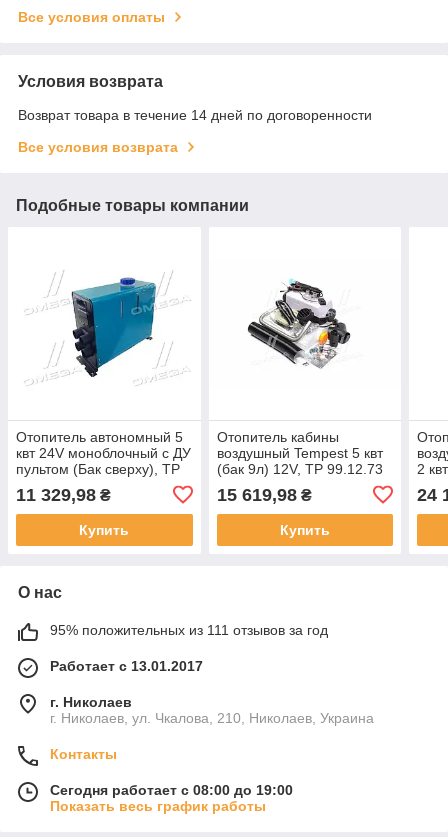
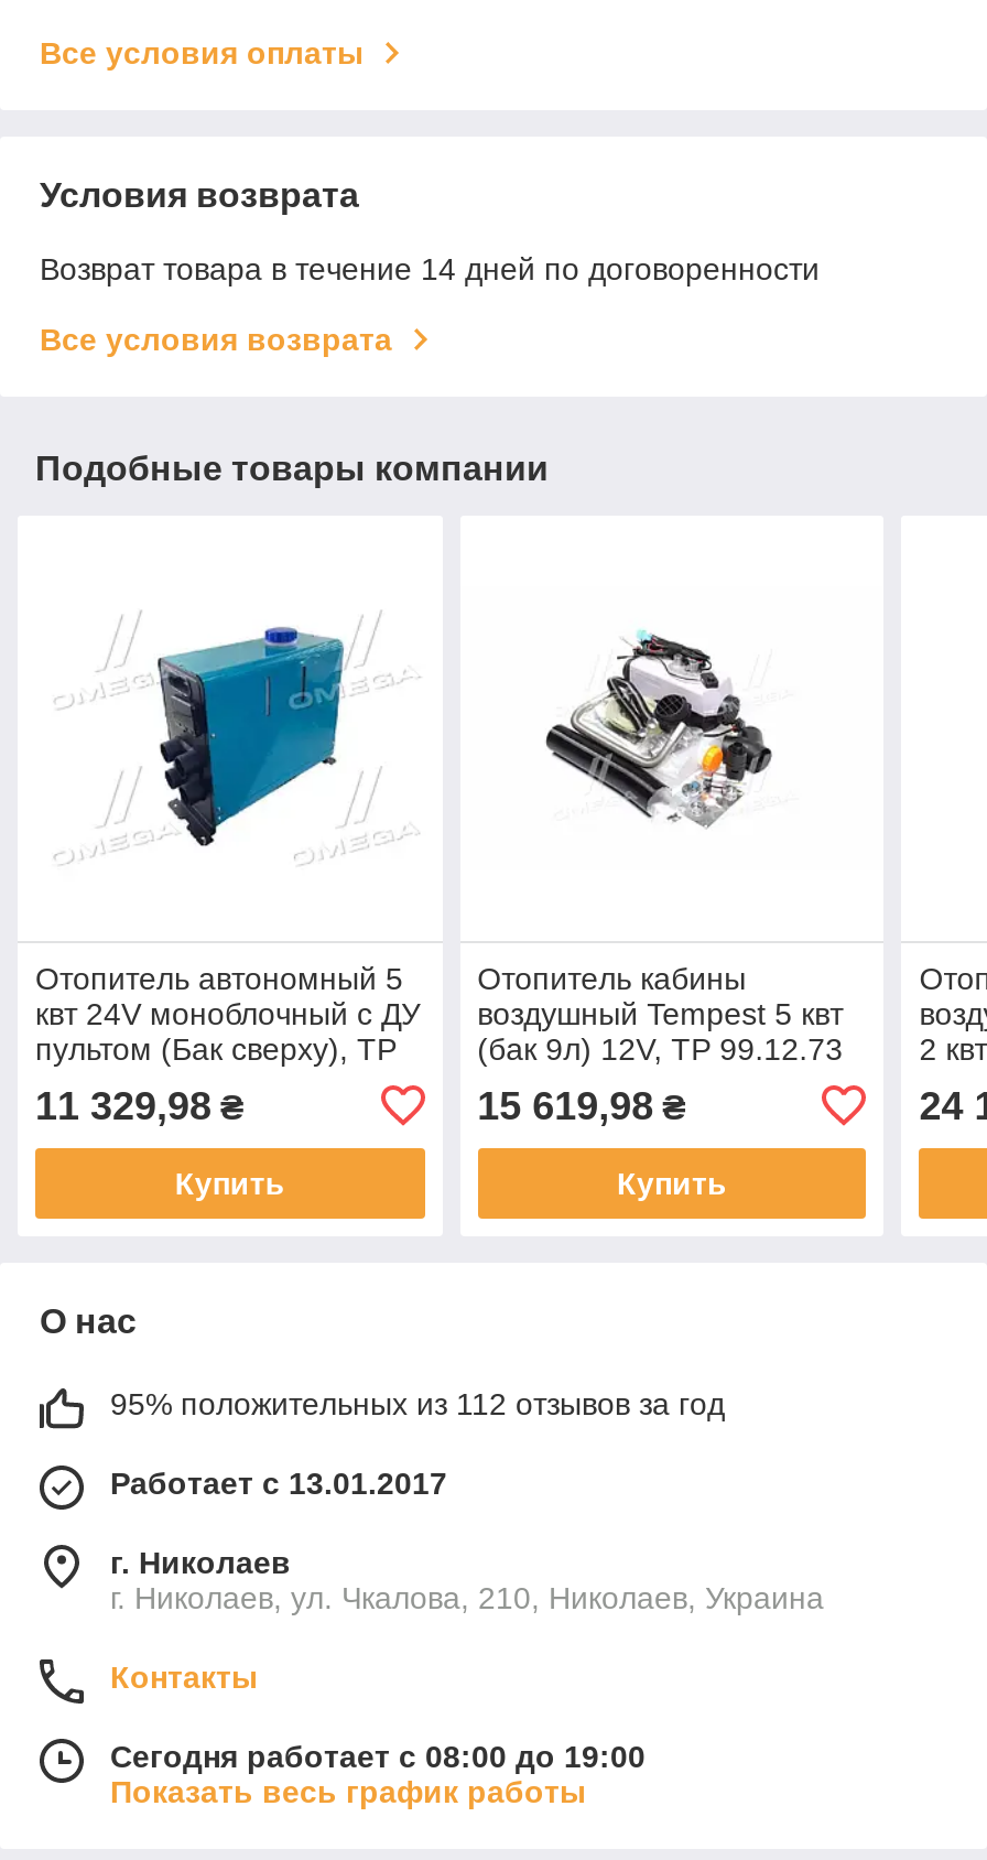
[50,622,328,638] 95% положительных из 111 отзывов за год -> [110,1386,725,1421] 95% положительных из 112 отзывов за год

